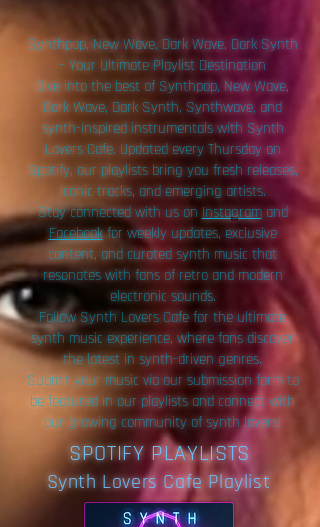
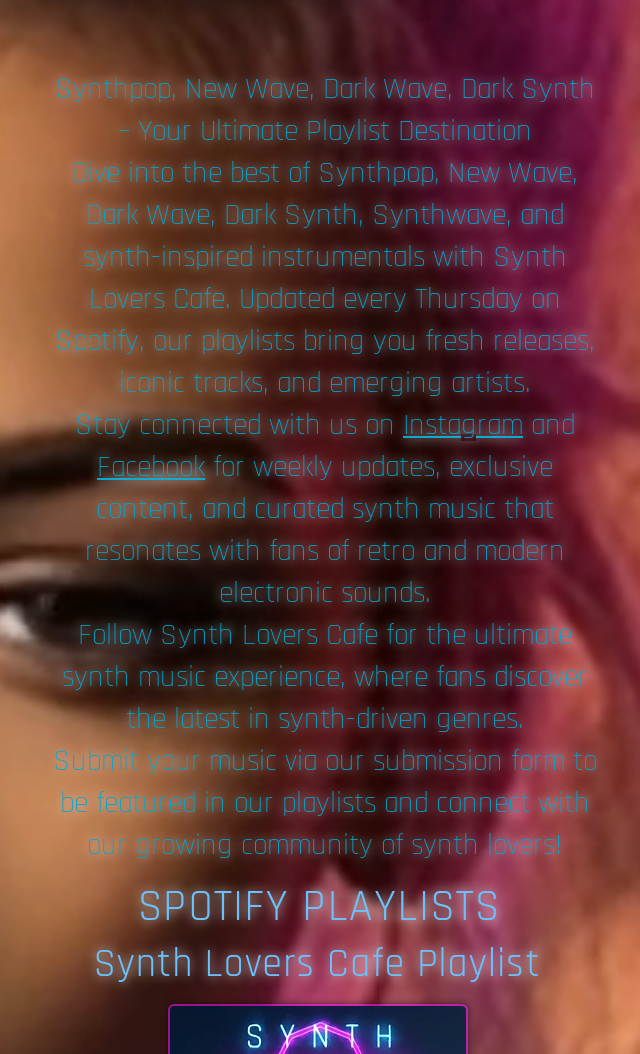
[3,261,77,327] [image] -> [6,522,154,654] [image]

